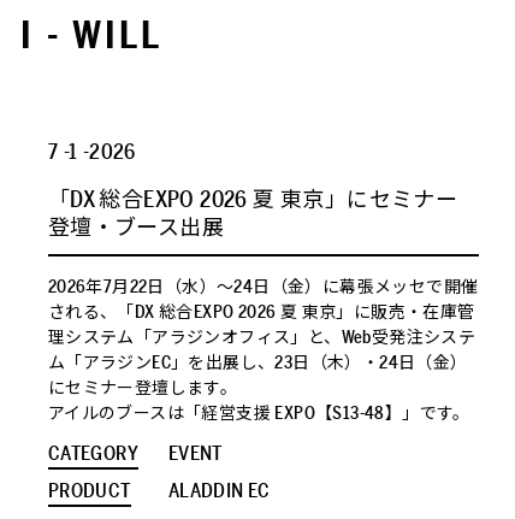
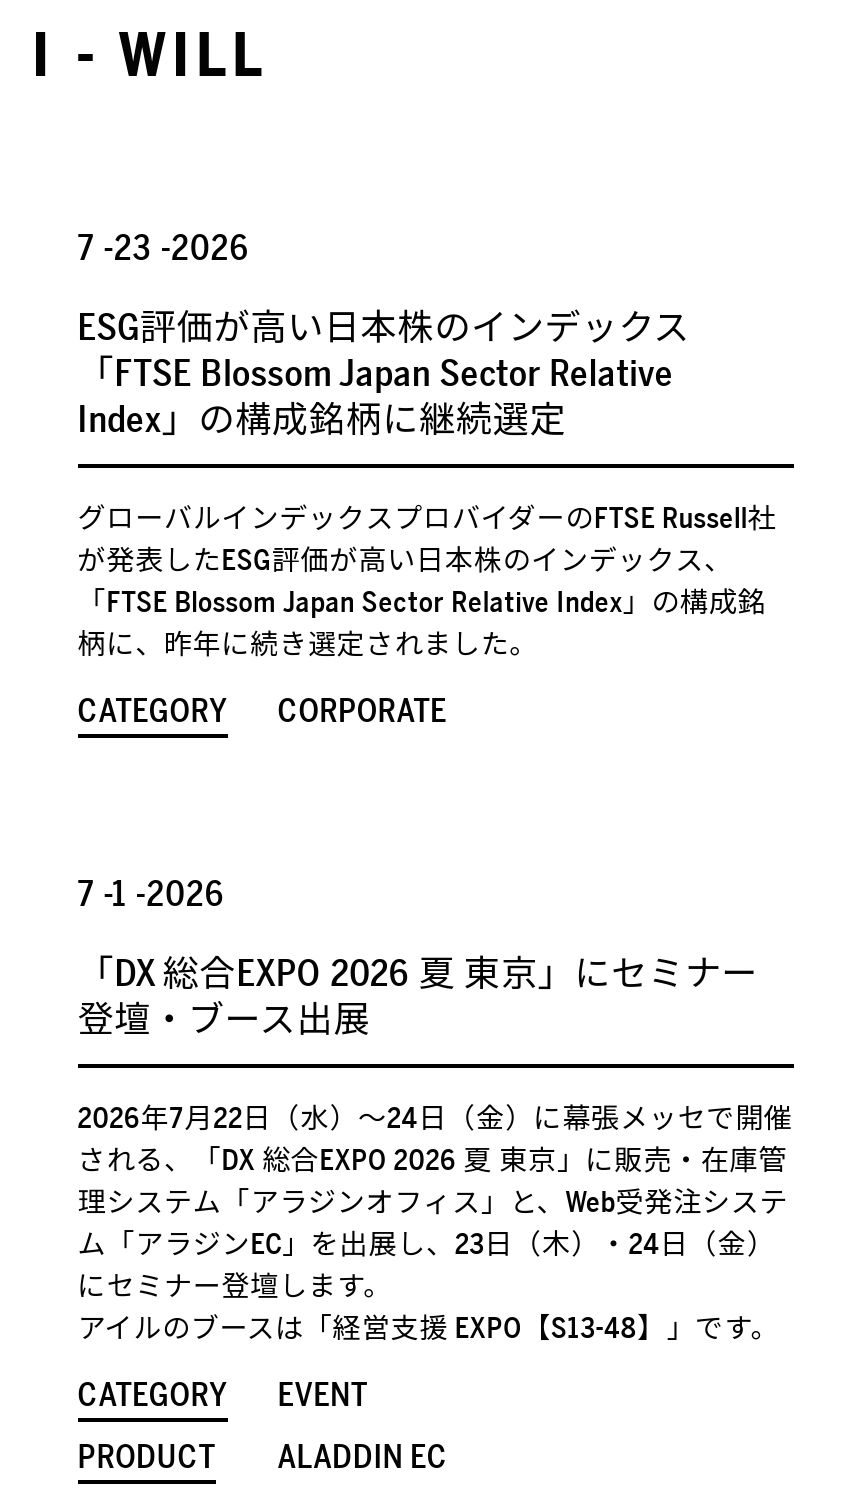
none -> [78,226,776,734] 7 -23 -2026 | ESG評価が高い日本株のインデックス | 「FTSE Blossom Japan Sector Relative | Index」の構成銘柄に継続選定 | グローバルインデックスプロバイダーのFTSE Russell社 | が発表したESG評価が高い日本株のインデックス、 | 「FTSE Blossom Japan Sector Relative Index」の構成銘 | 柄に、昨年に続き選定されました。 | CATEGORY | CORPORATE

